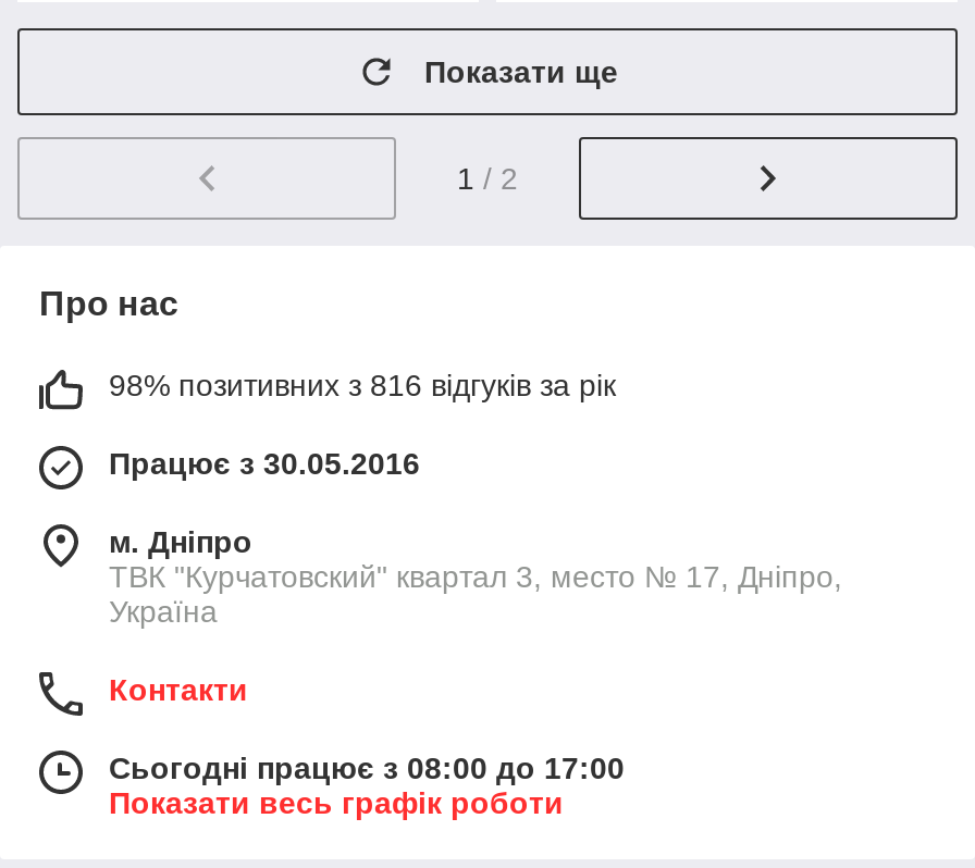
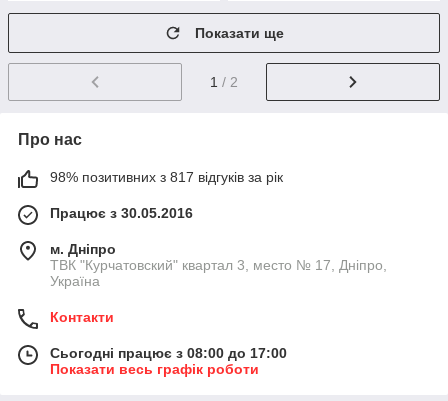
[109,368,616,402] 98% позитивних з 816 відгуків за рік -> [50,169,283,185] 98% позитивних з 817 відгуків за рік

